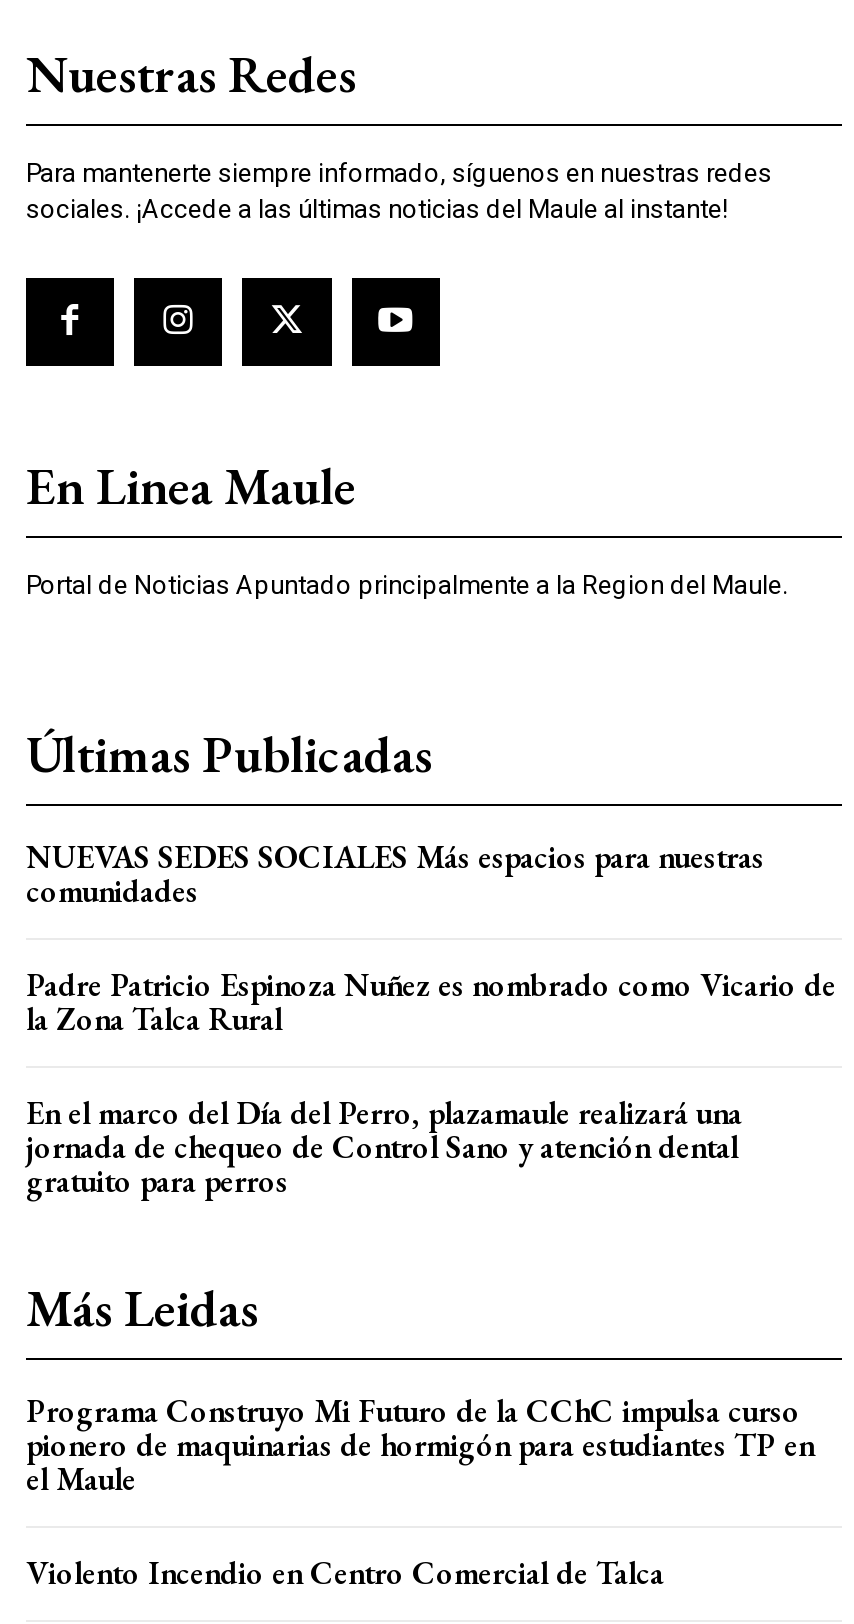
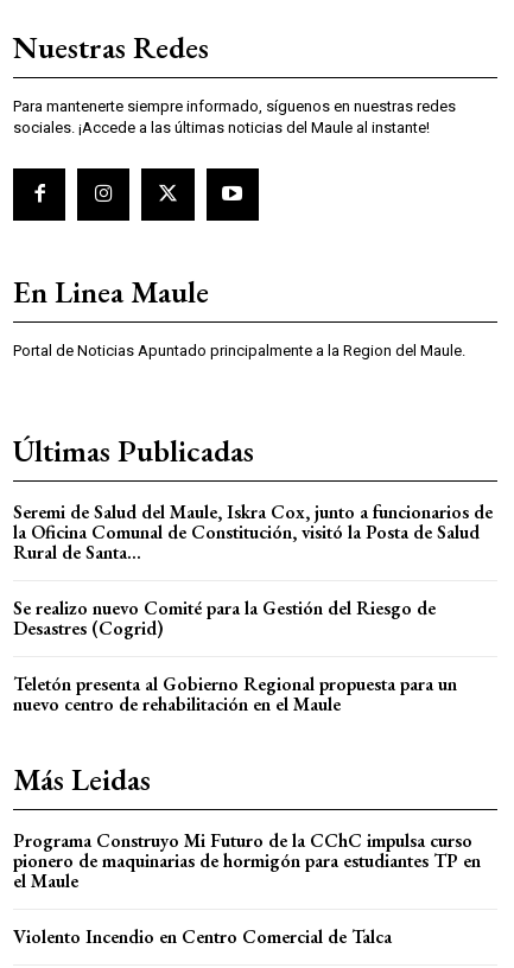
[26,836,764,912] NUEVAS SEDES SOCIALES Más espacios para nuestras | comunidades -> [13,499,493,564] Seremi de Salud del Maule, Iskra Cox, junto a funcionarios de | la Oficina Comunal de Constitución, visitó la Posta de Salud | Rural de Santa...
[26,964,836,1040] Padre Patricio Espinoza Nuñez es nombrado como Vicario de | la Zona Talca Rural -> [13,595,436,640] Se realizo nuevo Comité para la Gestión del Riesgo de | Desastres (Cogrid)
[26,1092,742,1202] En el marco del Día del Perro, plazamaule realizará una | jornada de chequeo de Control Sano y atención dental | gratuito para perros -> [13,671,457,716] Teletón presenta al Gobierno Regional propuesta para un | nuevo centro de rehabilitación en el Maule

